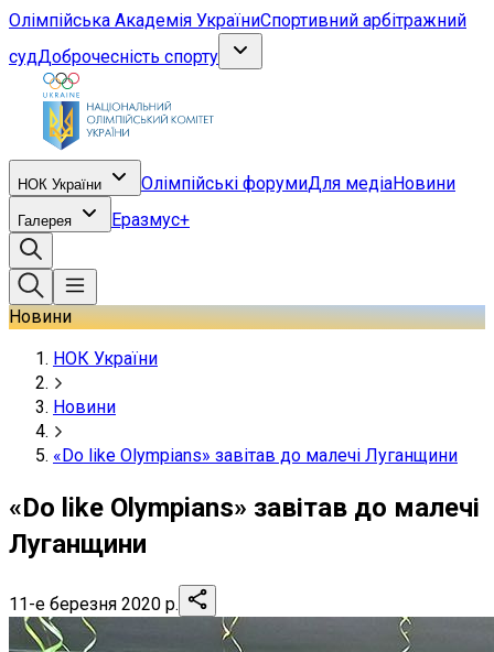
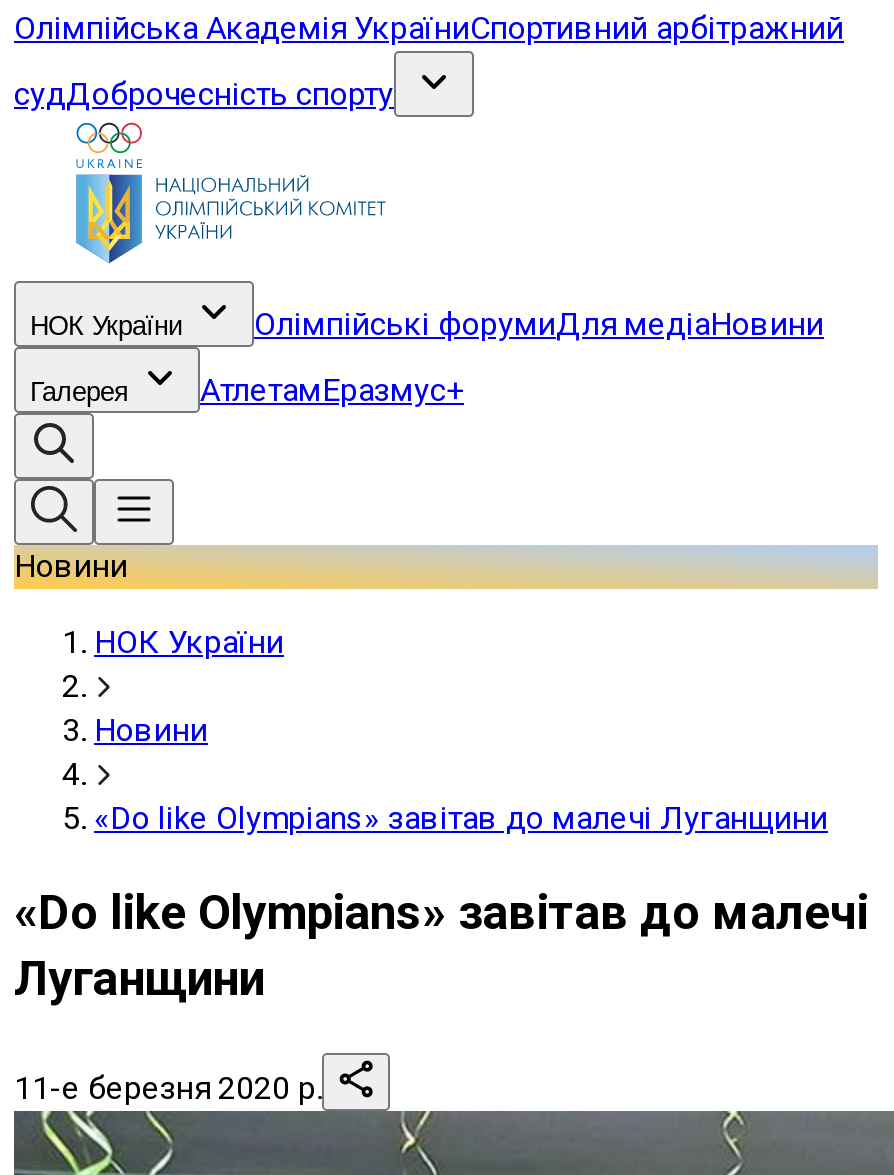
[111,209,190,230] Еразмус+ -> [200,371,464,409] АтлетамЕразмус+

